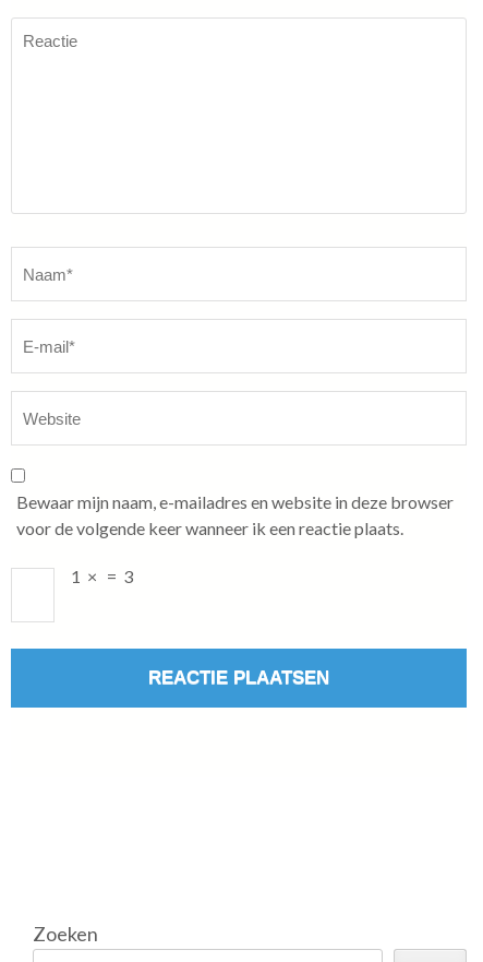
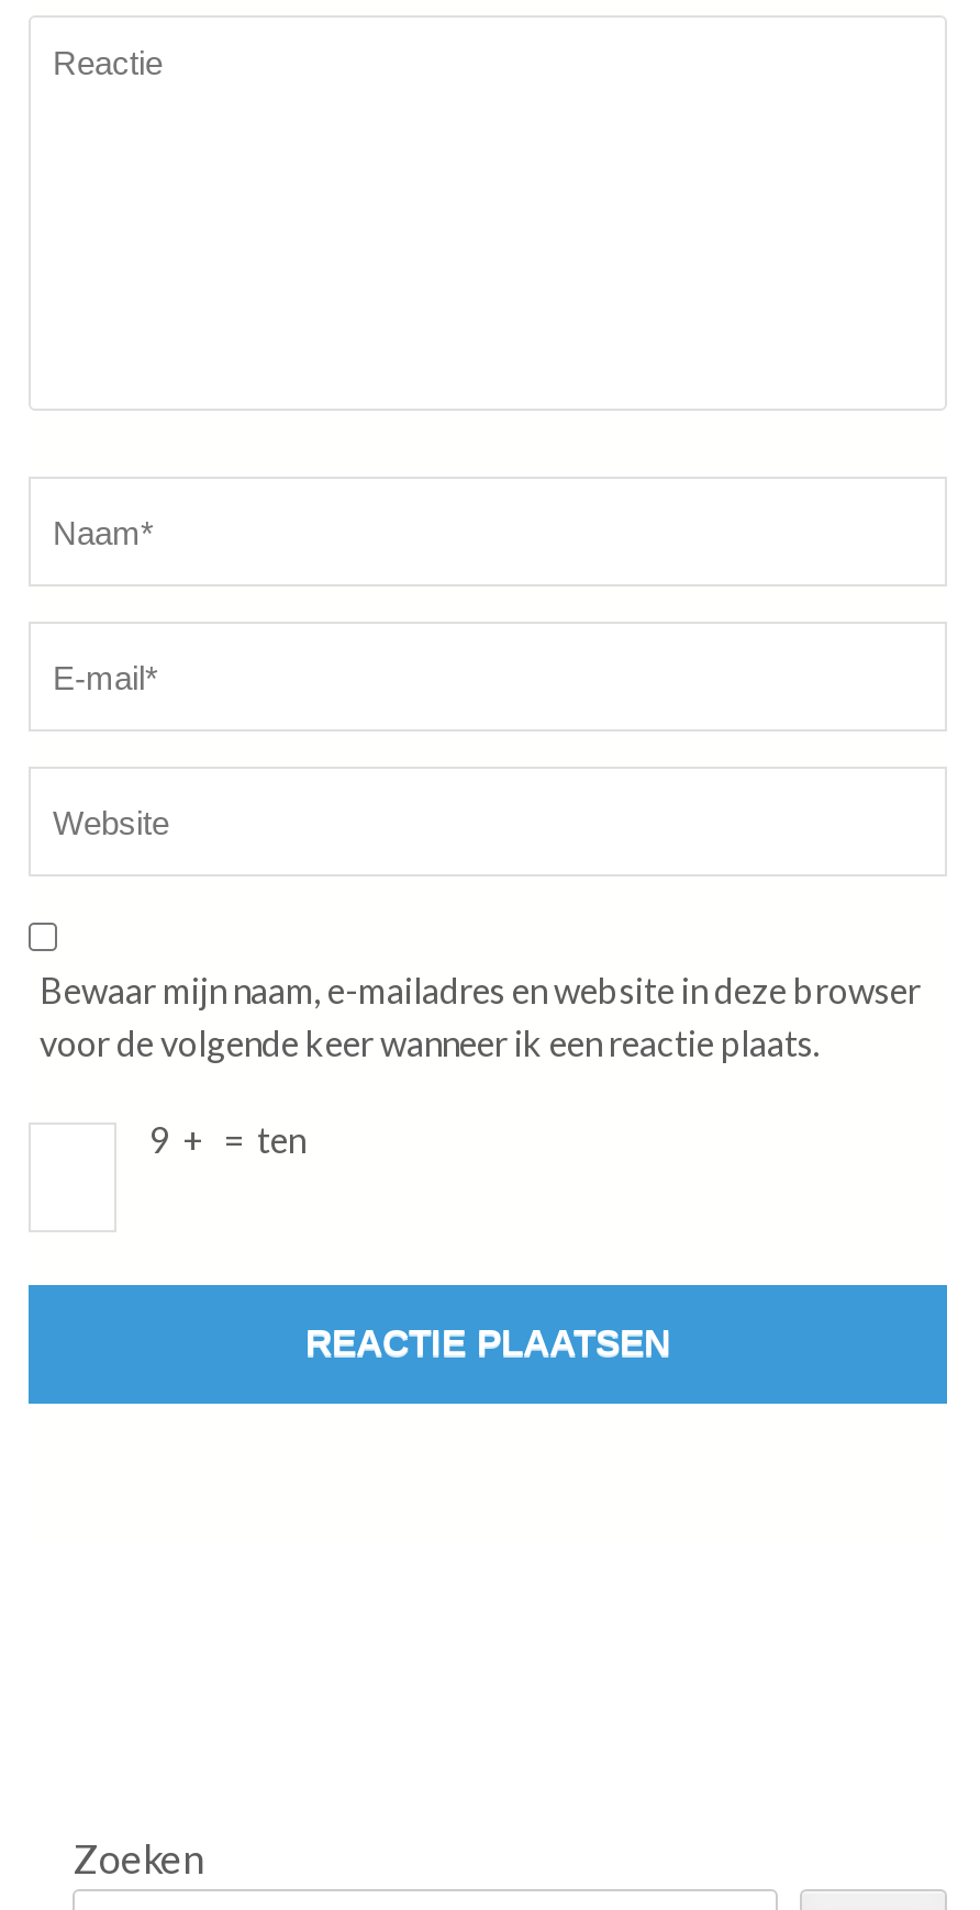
[71,566,133,586] 1 × = 3 -> [149,1118,305,1160] 9 + = ten

